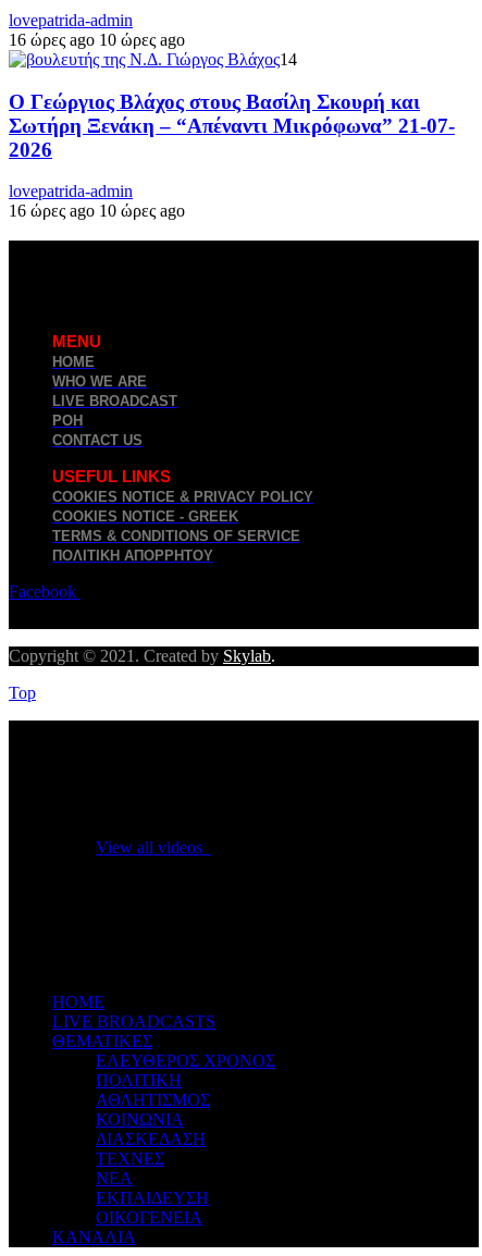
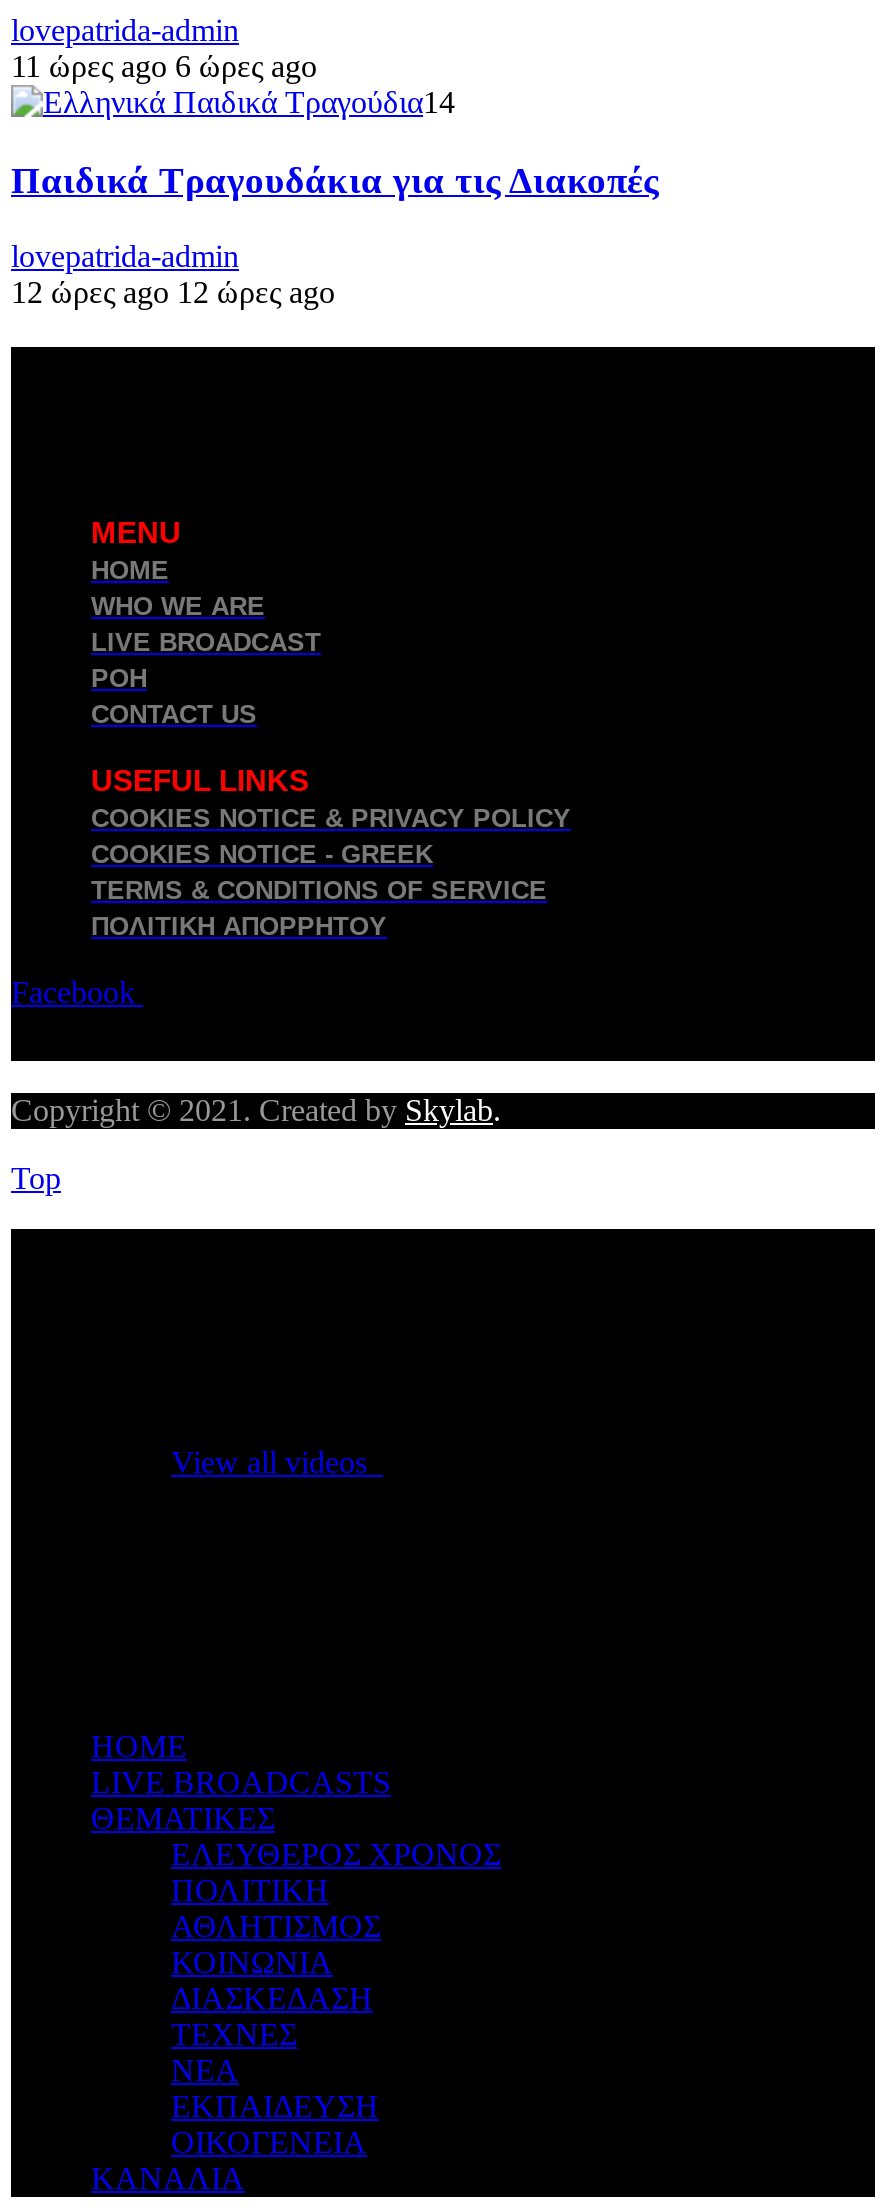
[9,30,185,49] 16 ώρες ago 10 ώρες ago -> [11,49,317,83] 11 ώρες ago 6 ώρες ago
[9,90,455,161] Ο Γεώργιος Βλάχος στους Βασίλη Σκουρή και | Σωτήρη Ξενάκη – “Απέναντι Μικρόφωνα” 21-07- | 2026 -> [11,158,659,200] Παιδικά Τραγουδάκια για τις Διακοπές
[9,202,185,220] 16 ώρες ago 10 ώρες ago -> [11,276,335,310] 12 ώρες ago 12 ώρες ago

